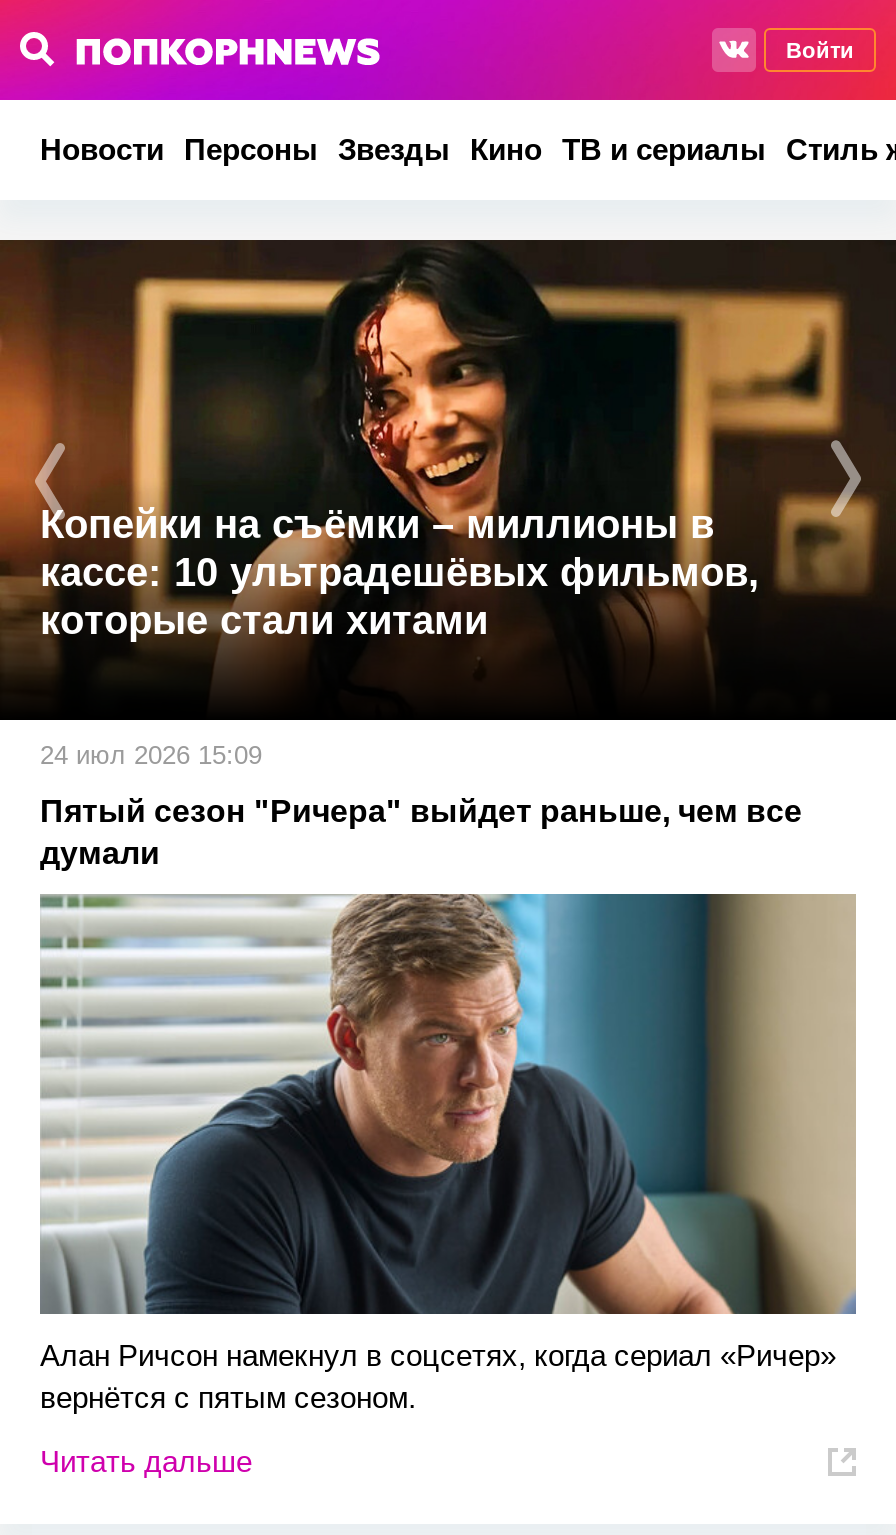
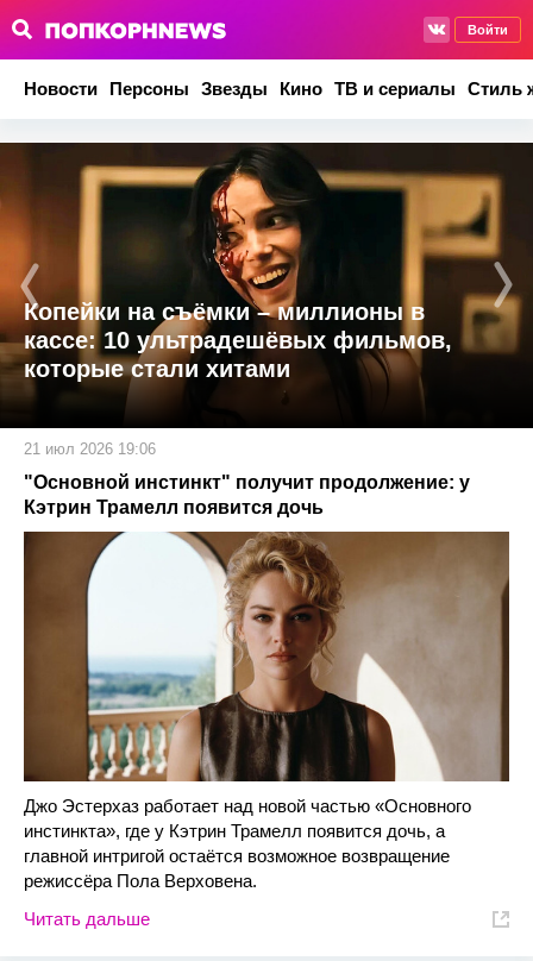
[40,740,262,770] 24 июл 2026 15:09 -> [24,440,156,458] 21 июл 2026 19:06
[40,794,802,870] Пятый сезон "Ричера" выйдет раньше, чем все | думали -> [24,472,470,517] "Основной инстинкт" получит продолжение: у | Кэтрин Трамелл появится дочь
[40,892,858,1414] [image] | Алан Ричсон намекнул в соцсетях, когда сериал «Ричер» | вернётся с пятым сезоном. -> [23,532,509,891] [image] | Джо Эстерхаз работает над новой частью «Основного | инстинкта», где у Кэтрин Трамелл появится дочь, а | главной интригой остаётся возможное возвращение | режиссёра Пола Верховена.

